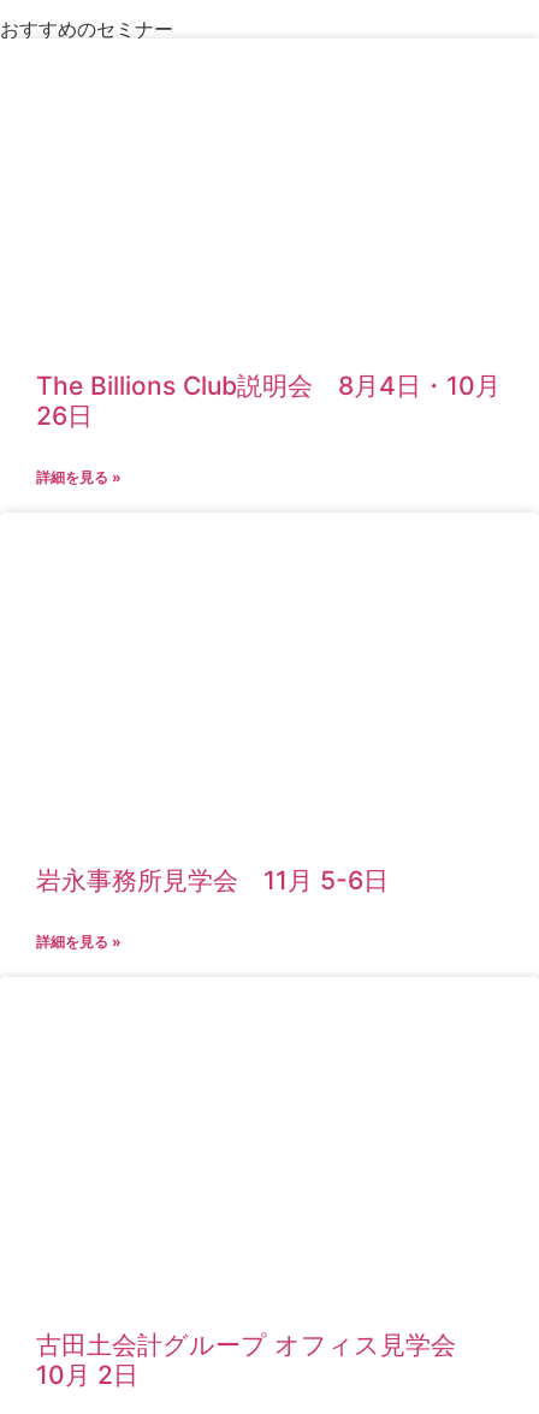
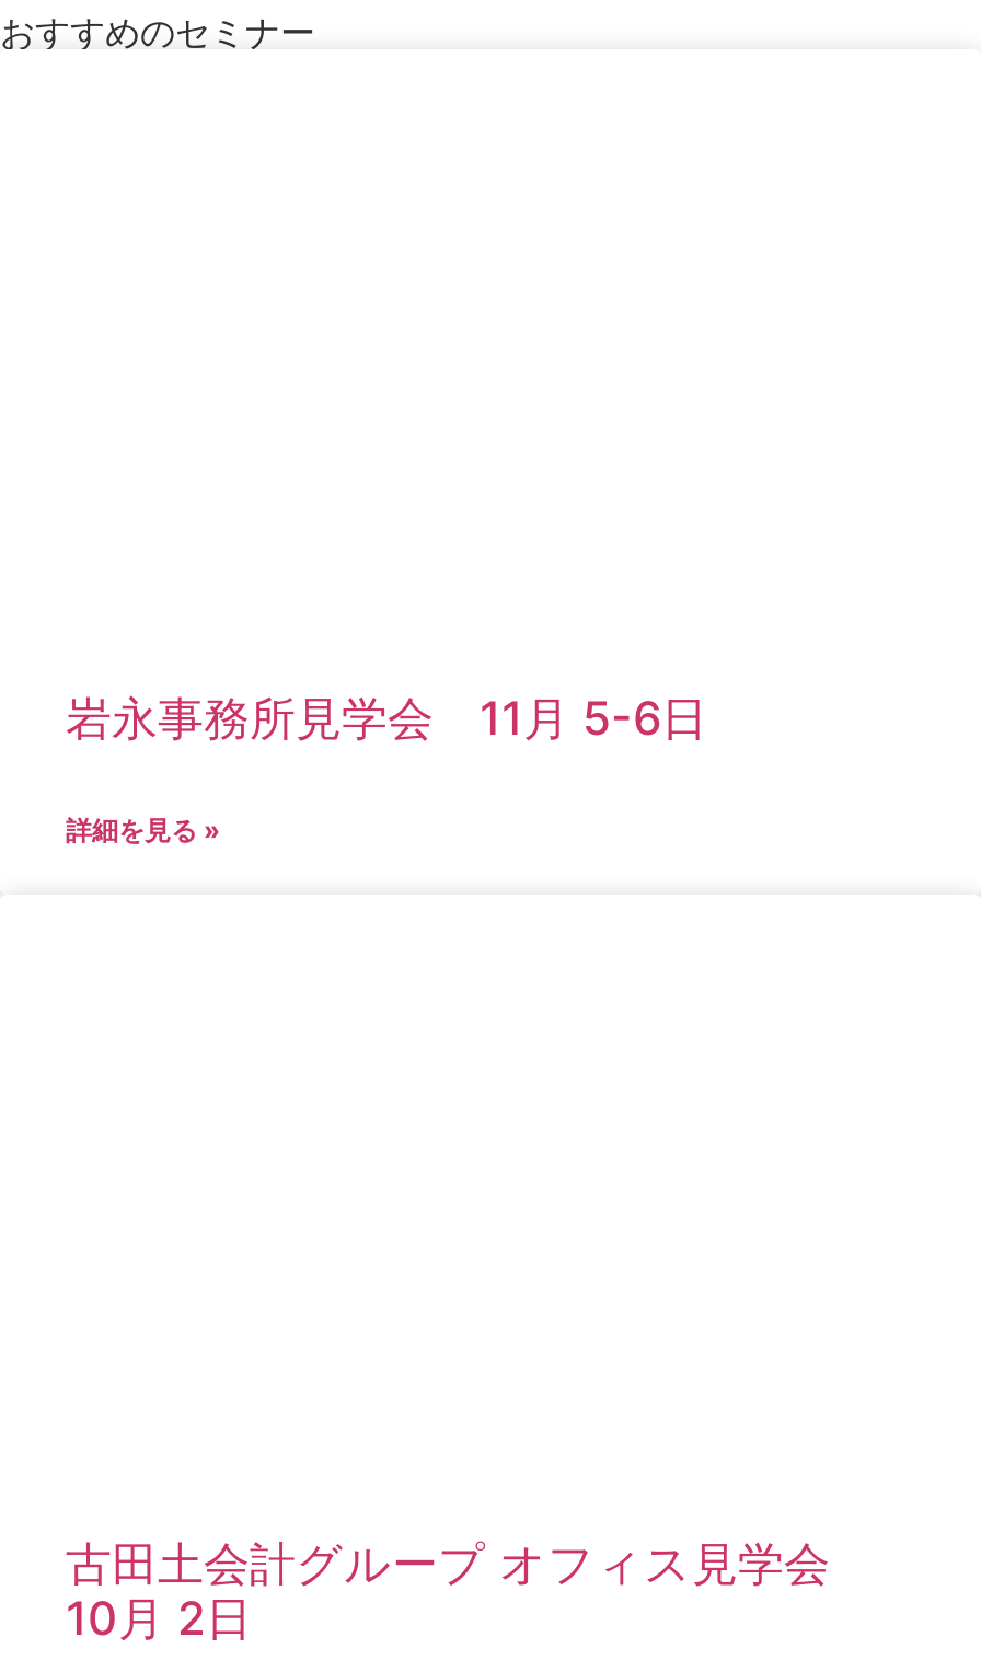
[36,371,500,487] The Billions Club説明会 8月4日・10月 | 26日 | 詳細を見る » -> none

